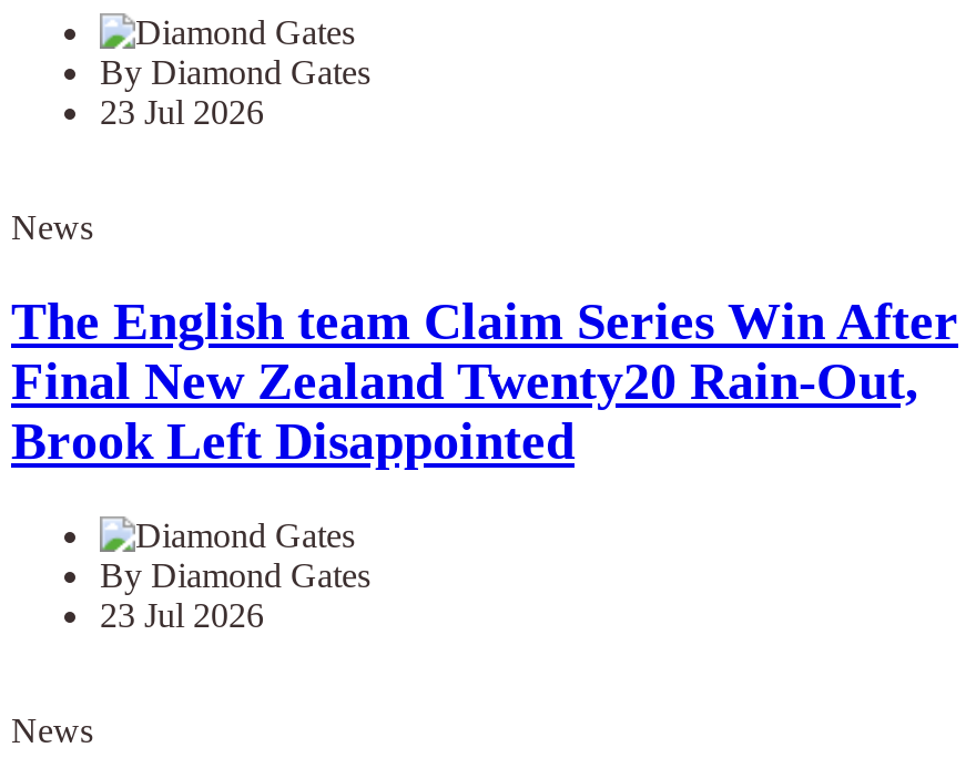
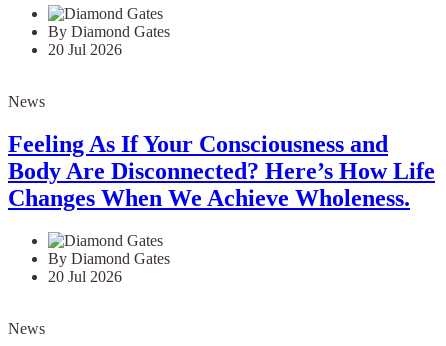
[100,94,264,132] 23 Jul 2026 -> [48,41,122,58] 20 Jul 2026
[11,293,958,471] The English team Claim Series Win After | Final New Zealand Twenty20 Rain-Out, | Brook Left Disappointed -> [8,131,435,211] Feeling As If Your Consciousness and | Body Are Disconnected? Here’s How Life | Changes When We Achieve Wholeness.
[100,597,264,634] 23 Jul 2026 -> [48,268,122,285] 20 Jul 2026

